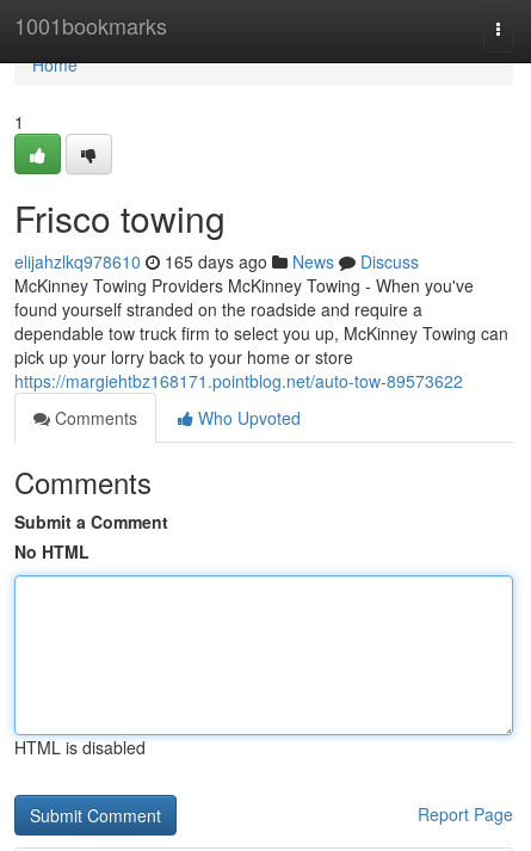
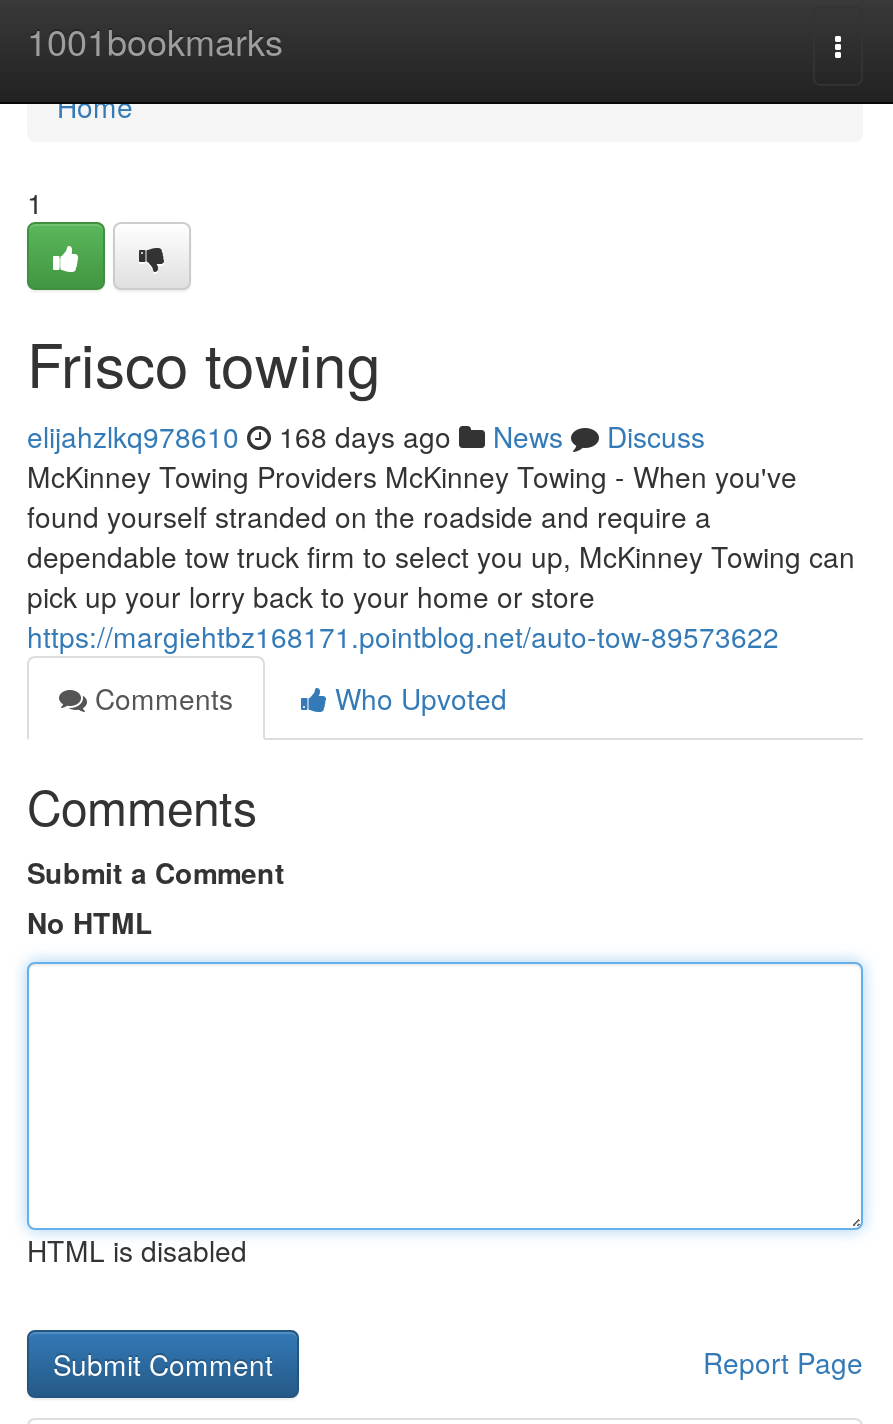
[14,249,419,273] elijahzlkq978610 165 days ago News Discuss -> [27,416,705,456] elijahzlkq978610 168 days ago News Discuss

